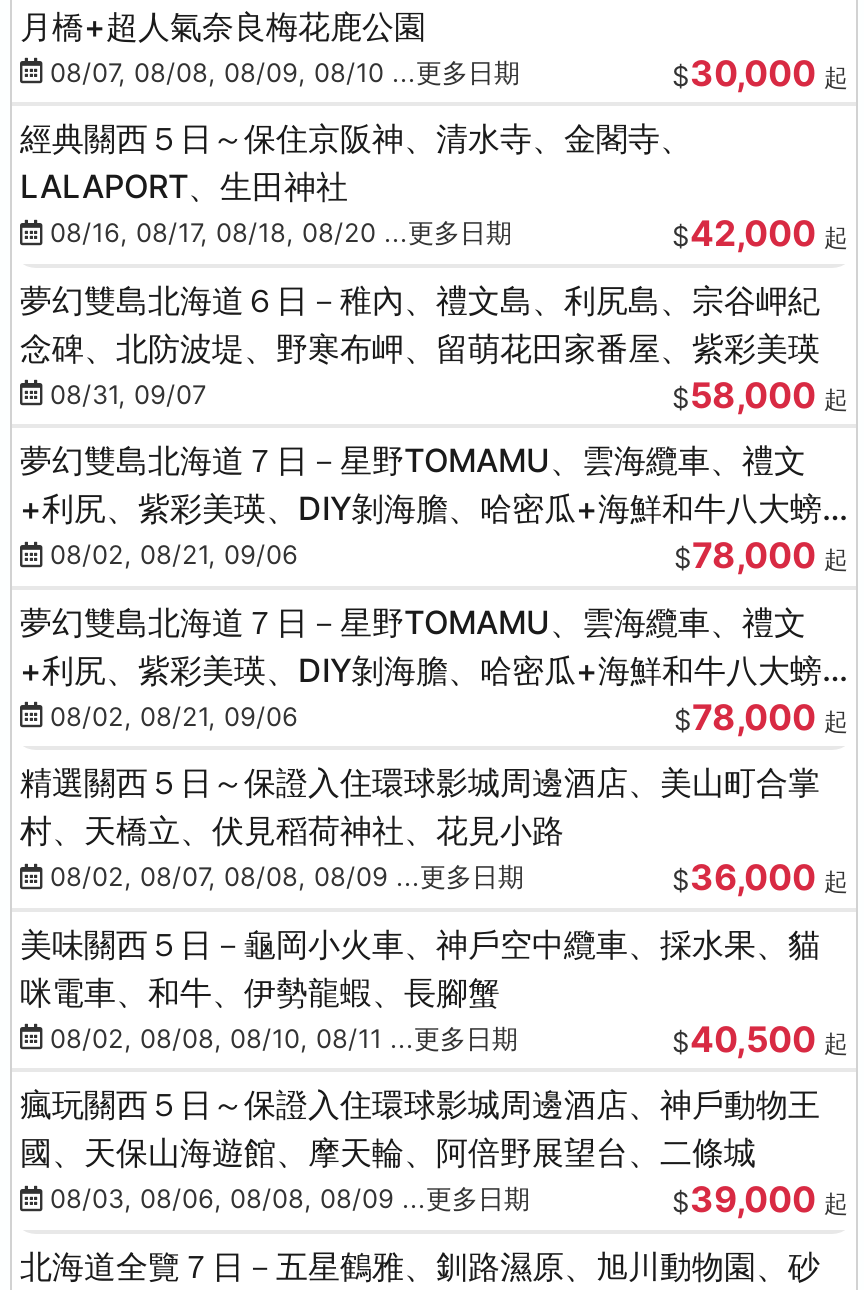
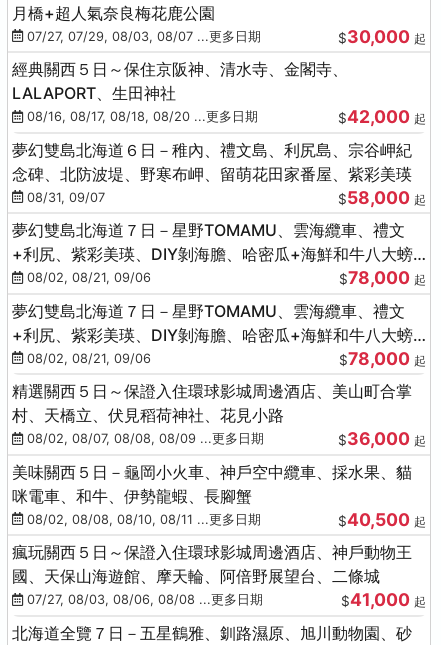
[50,57,520,87] 08/07, 08/08, 08/09, 08/10 ...更多日期 -> [27,28,261,43] 07/27, 07/29, 08/03, 08/07 ...更多日期
[50,1184,530,1214] 08/03, 08/06, 08/08, 08/09 ...更多日期 -> [27,592,263,607] 07/27, 08/03, 08/06, 08/08 ...更多日期
[672,1178,848,1220] $39,000 起 -> [341,589,426,610] $41,000 起

